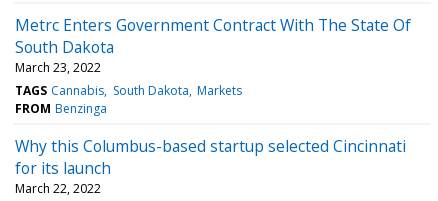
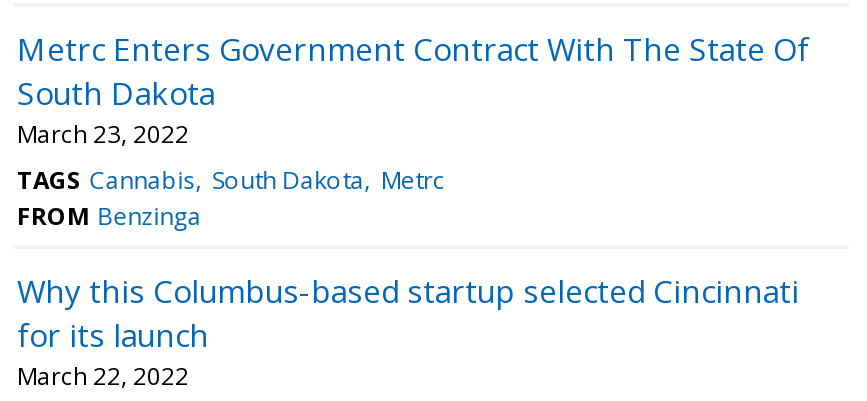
[15,82,242,99] TAGS Cannabis South Dakota Markets -> [17,163,445,197] TAGS Cannabis South Dakota Metrc

